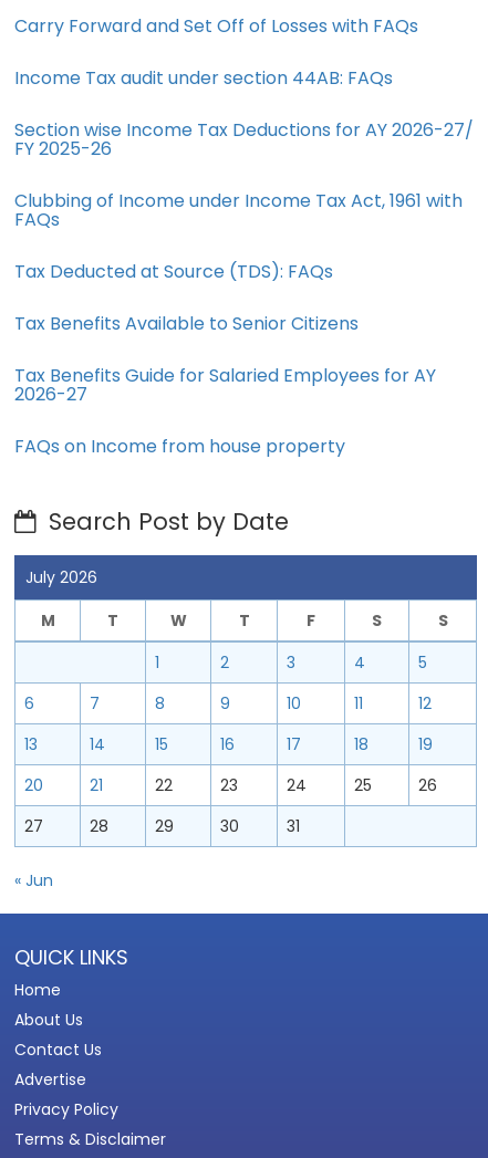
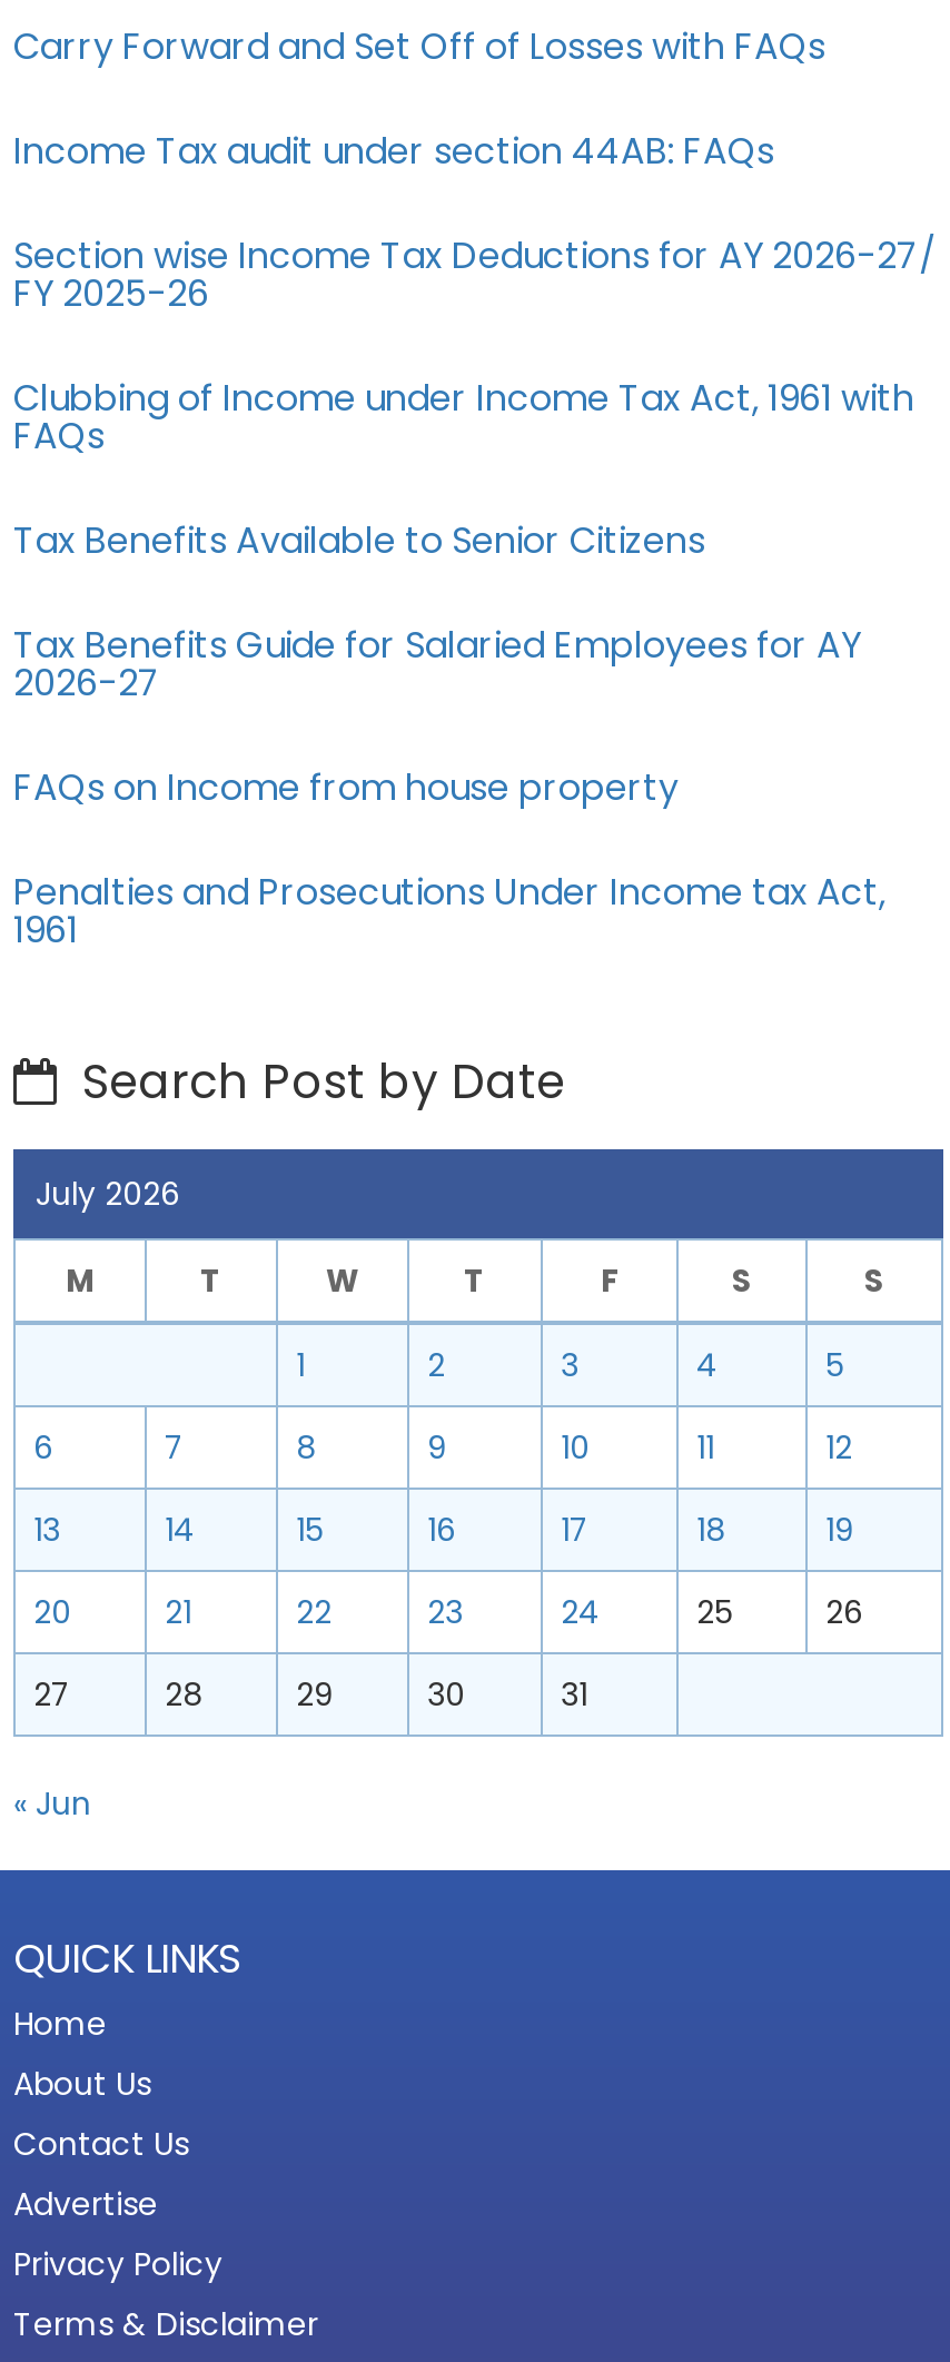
[14,259,333,284] Tax Deducted at Source (TDS): FAQs -> none
moved [14,311,436,459] -> [13,515,861,813]: Tax Benefits Available to Senior Citizens | Tax Benefits Guide for Salaried Employees for AY | 2026-27 | FAQs on Income from house property
none -> [13,867,885,956] Penalties and Prosecutions Under Income tax Act, | 1961

